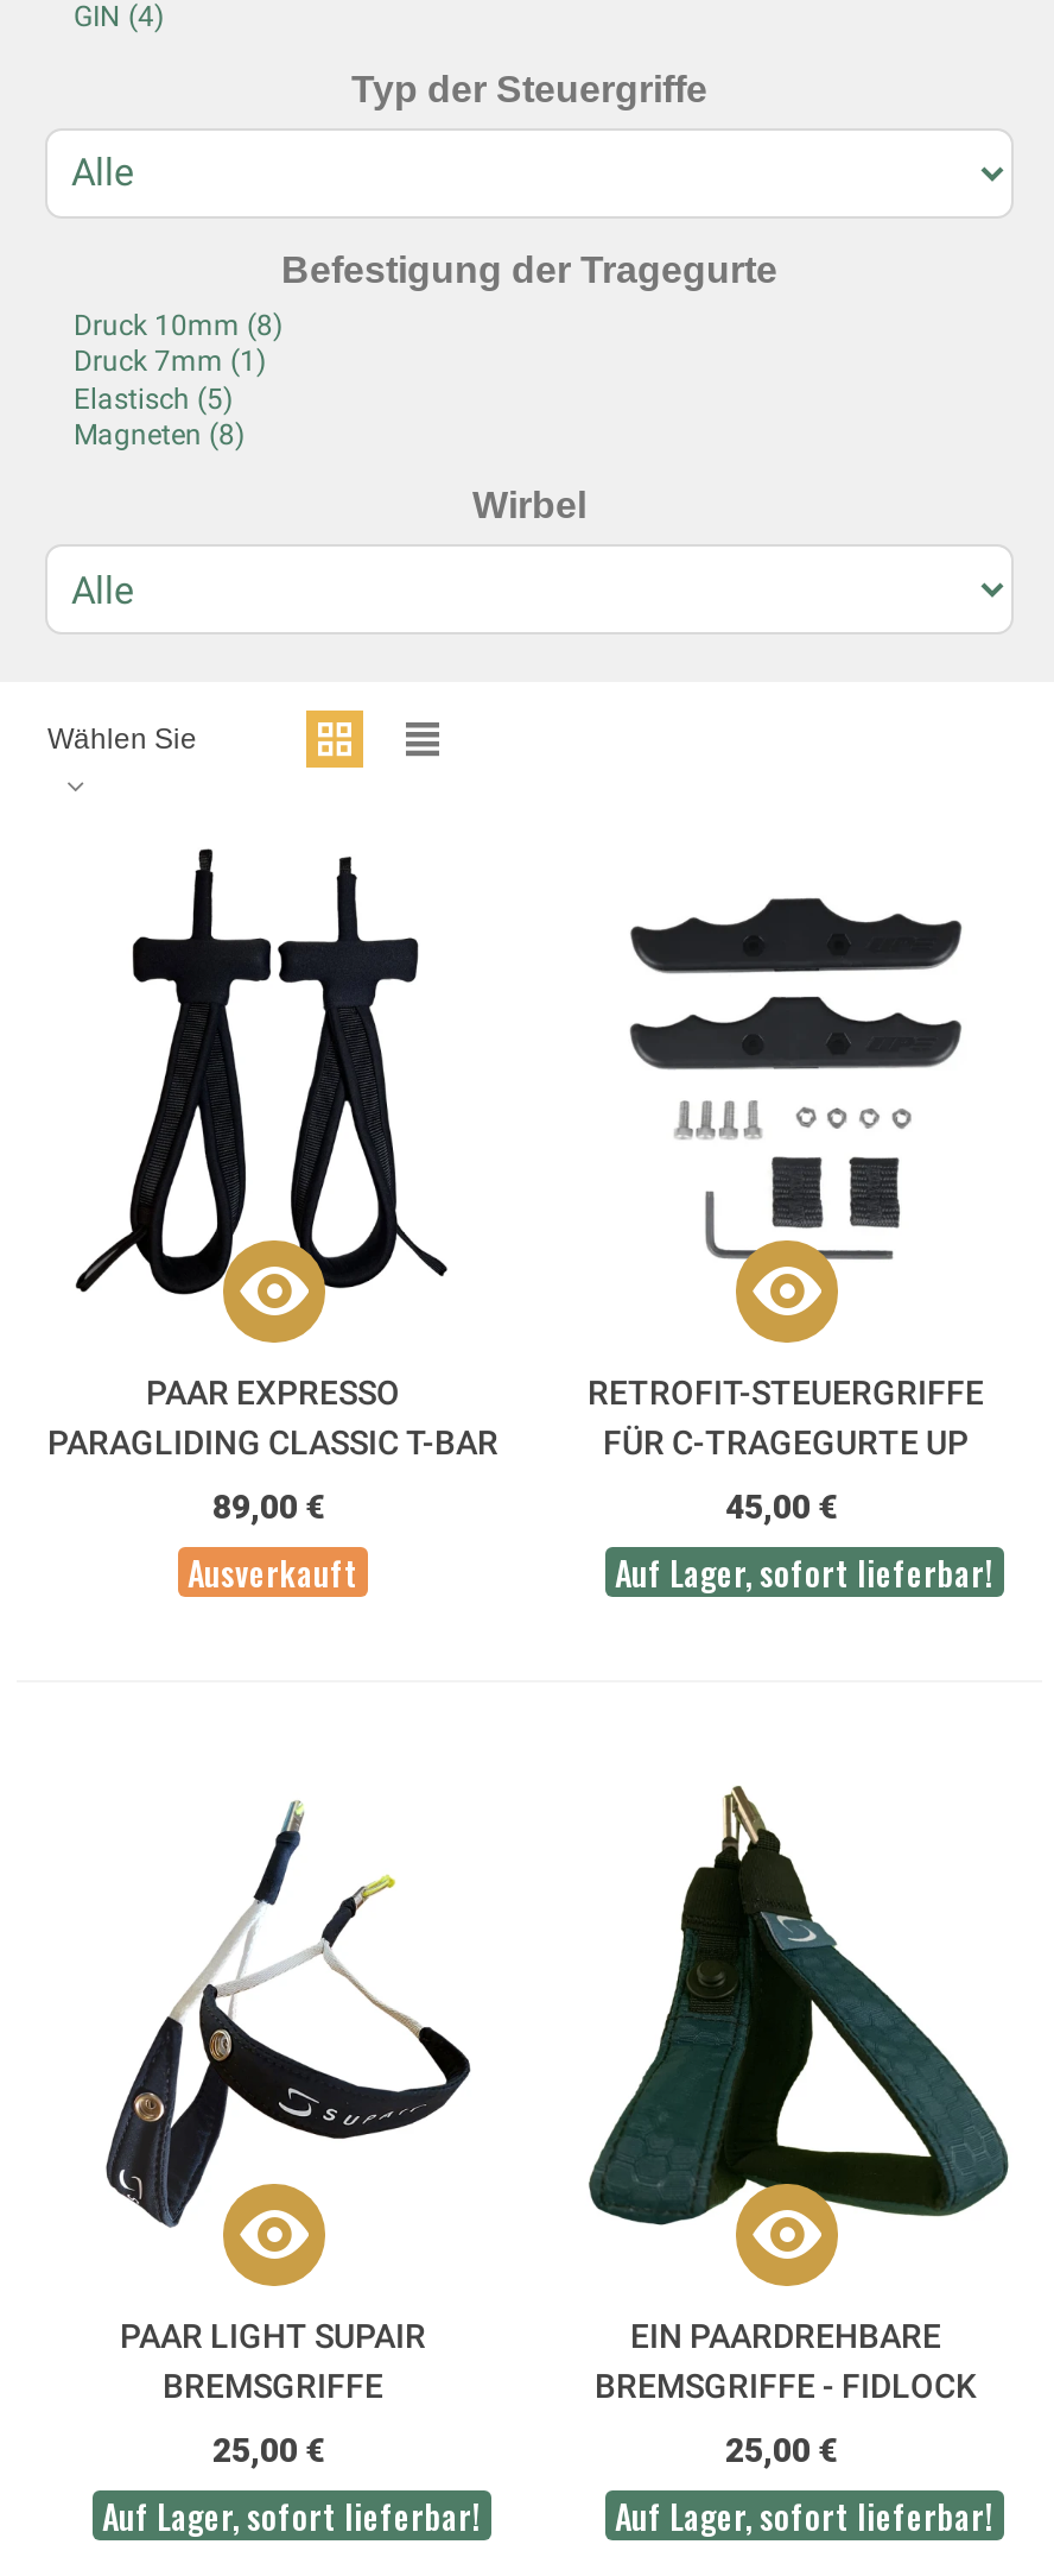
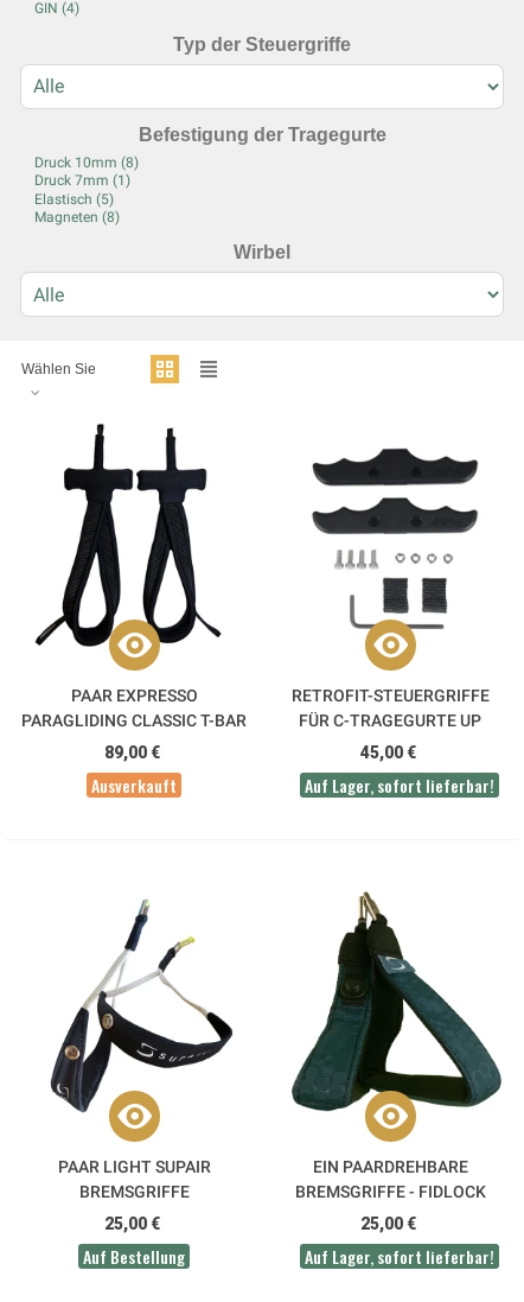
[102,2491,482,2541] Auf Lager, sofort lieferbar! -> [83,1244,185,1269] Auf Bestellung

